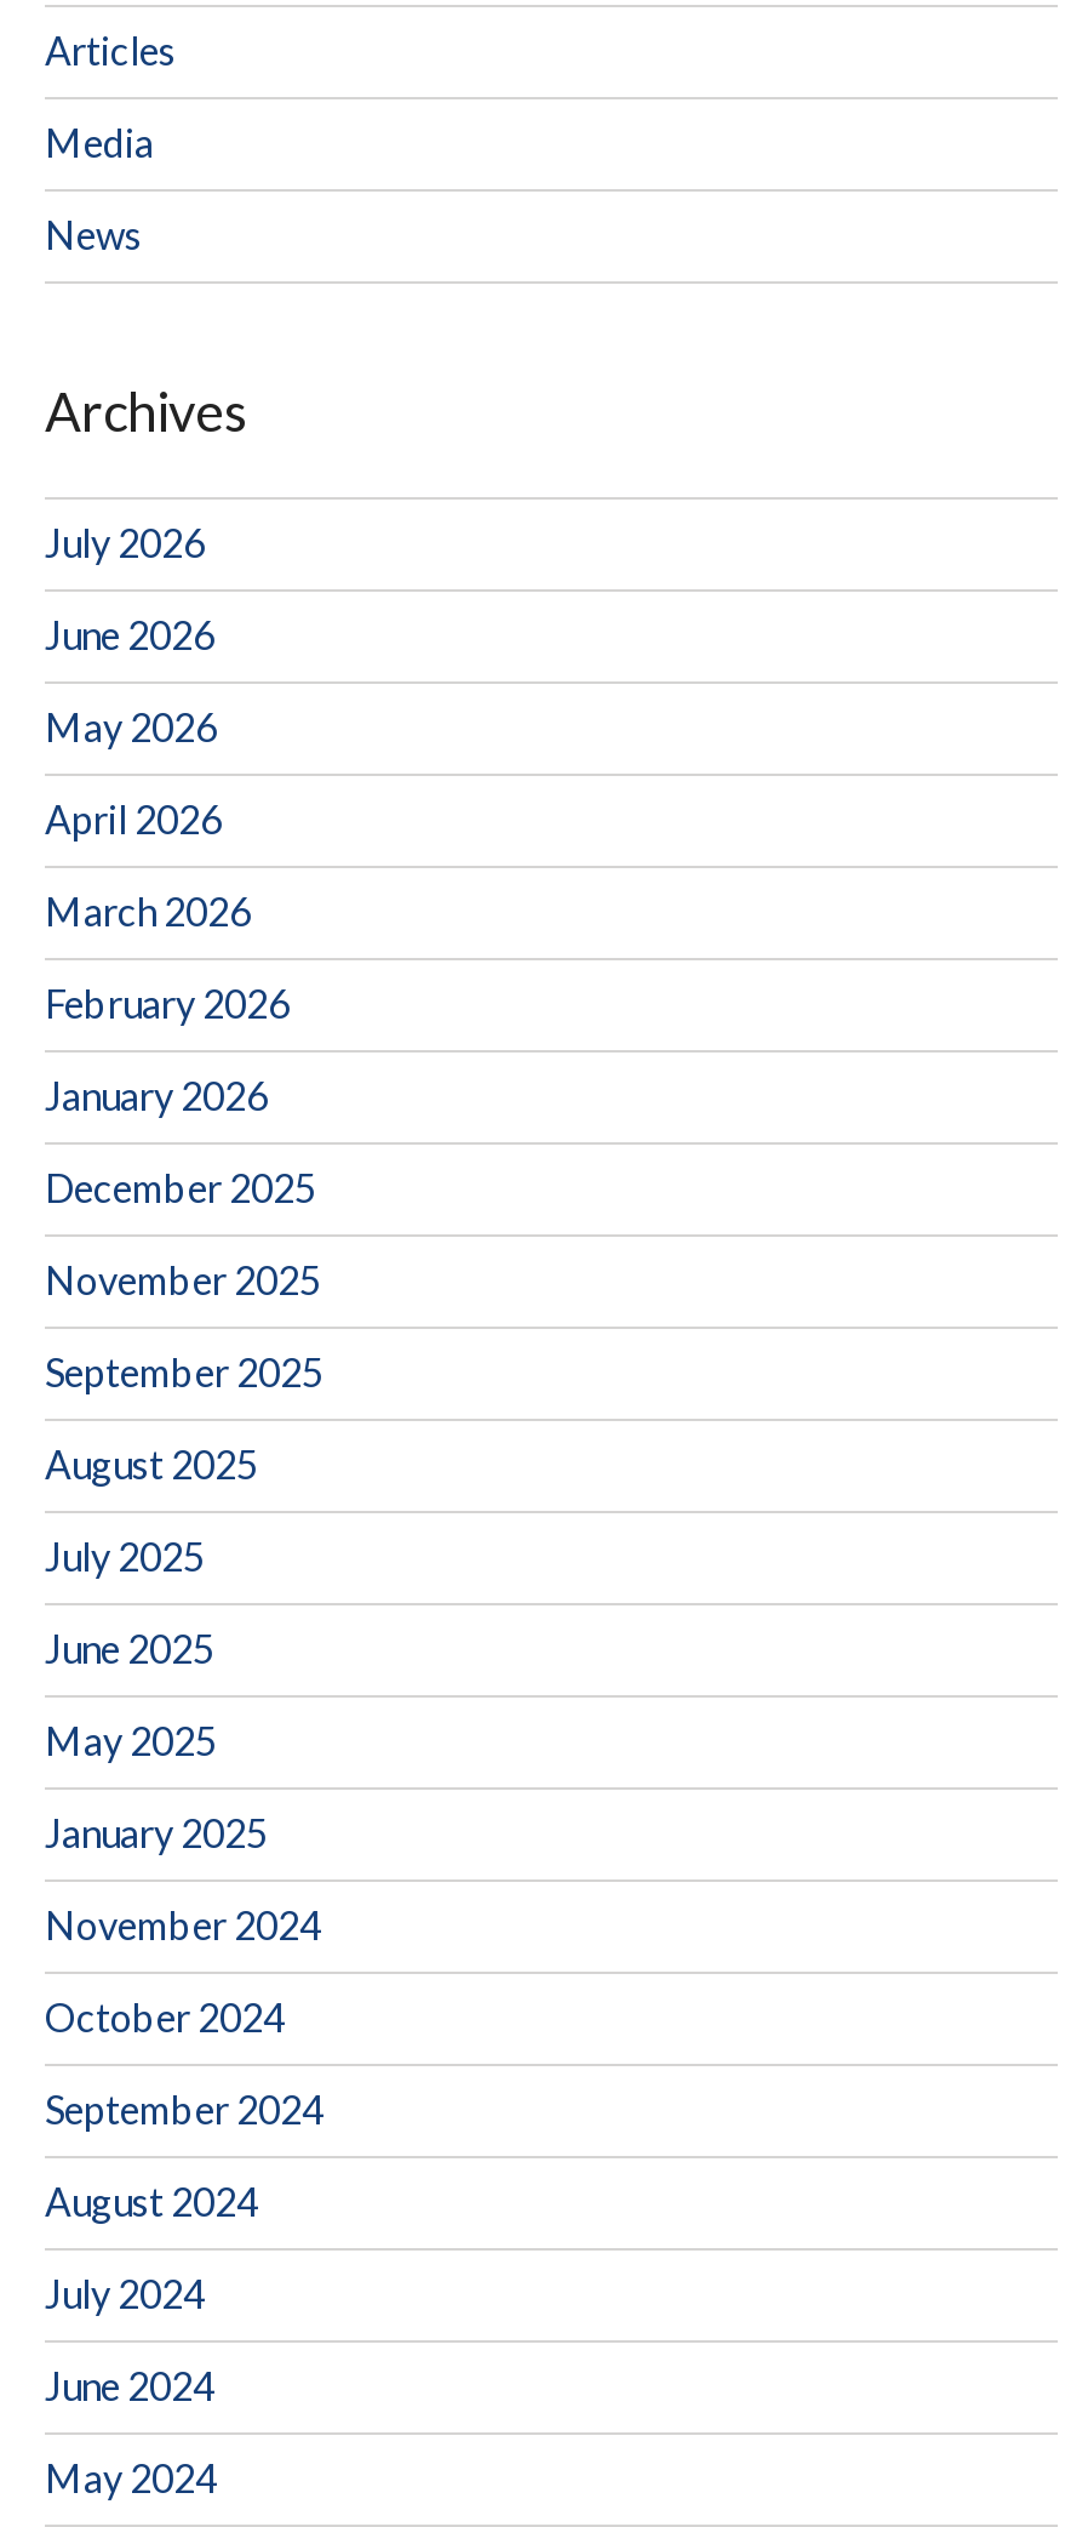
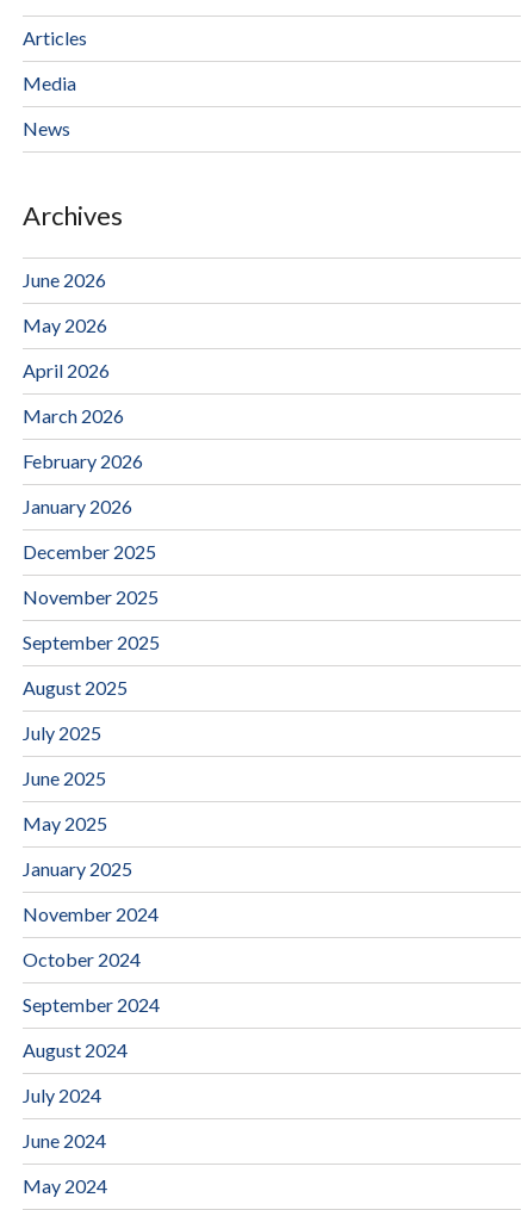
[45,519,205,566] July 2026 -> none

